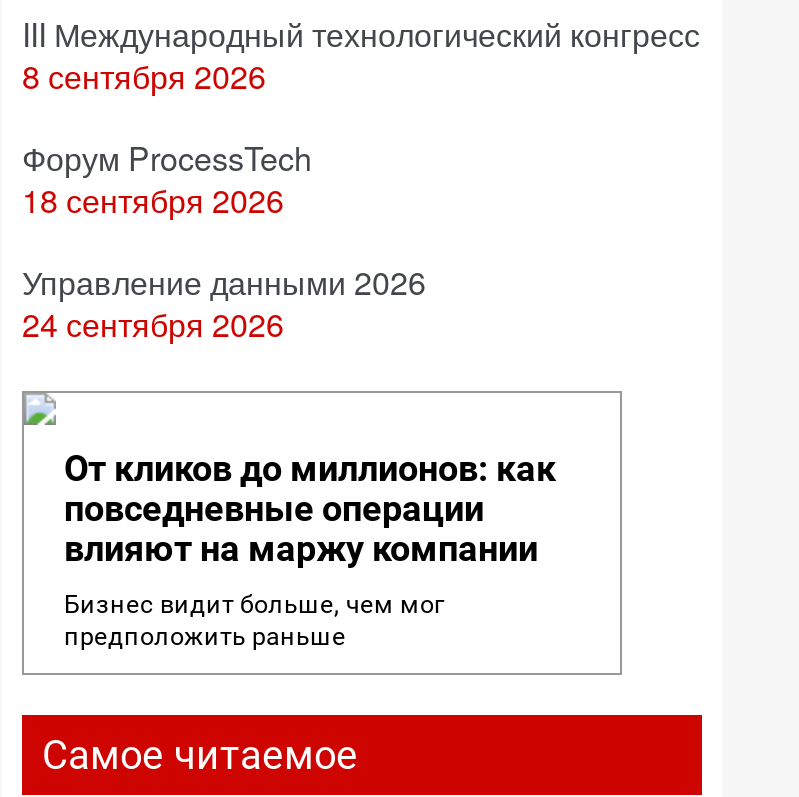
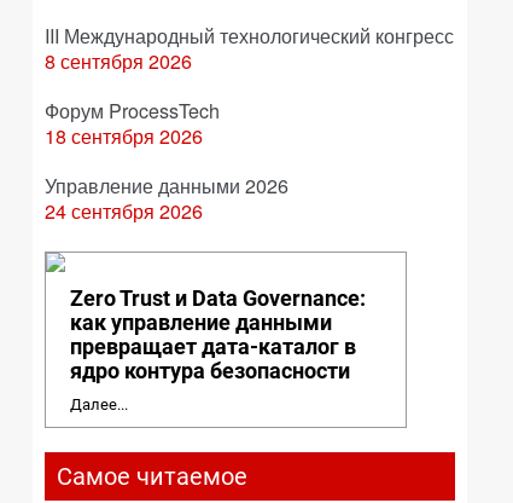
[64,447,556,569] От кликов до миллионов: как | повседневные операции | влияют на маржу компании -> [70,285,366,383] Zero Trust и Data Governance: | как управление данными | превращает дата-каталог в | ядро контура безопасности
[64,589,444,651] Бизнес видит больше, чем мог | предположить раньше -> [70,395,128,414] Далее...

